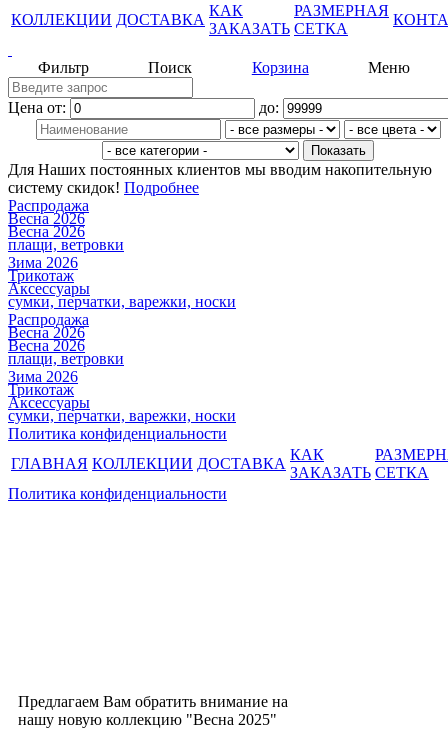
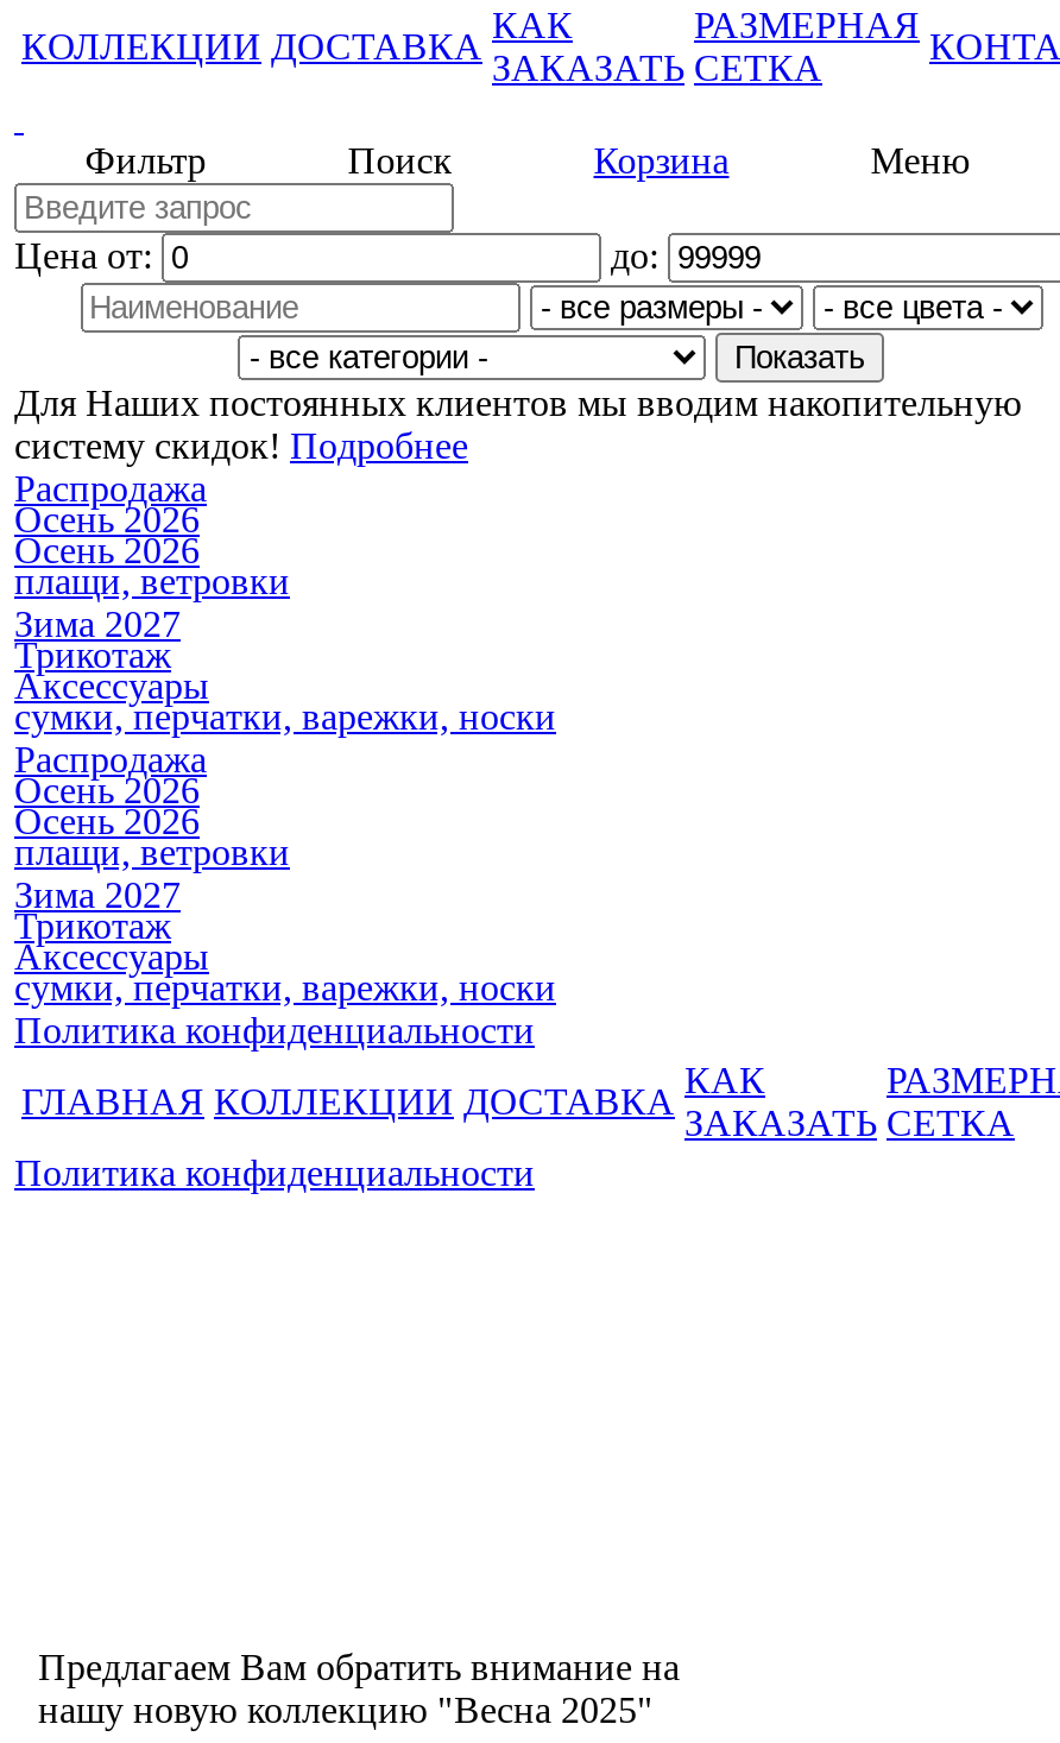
[8,210,85,240] Весна 2026 | Весна 2026 -> [14,499,200,570] Осень 2026 | Осень 2026
[8,254,78,271] Зима 2026 -> [14,604,181,644] Зима 2027
[8,324,85,354] Весна 2026 | Весна 2026 -> [14,770,200,841] Осень 2026 | Осень 2026
[8,368,78,385] Зима 2026 -> [14,874,181,915] Зима 2027

